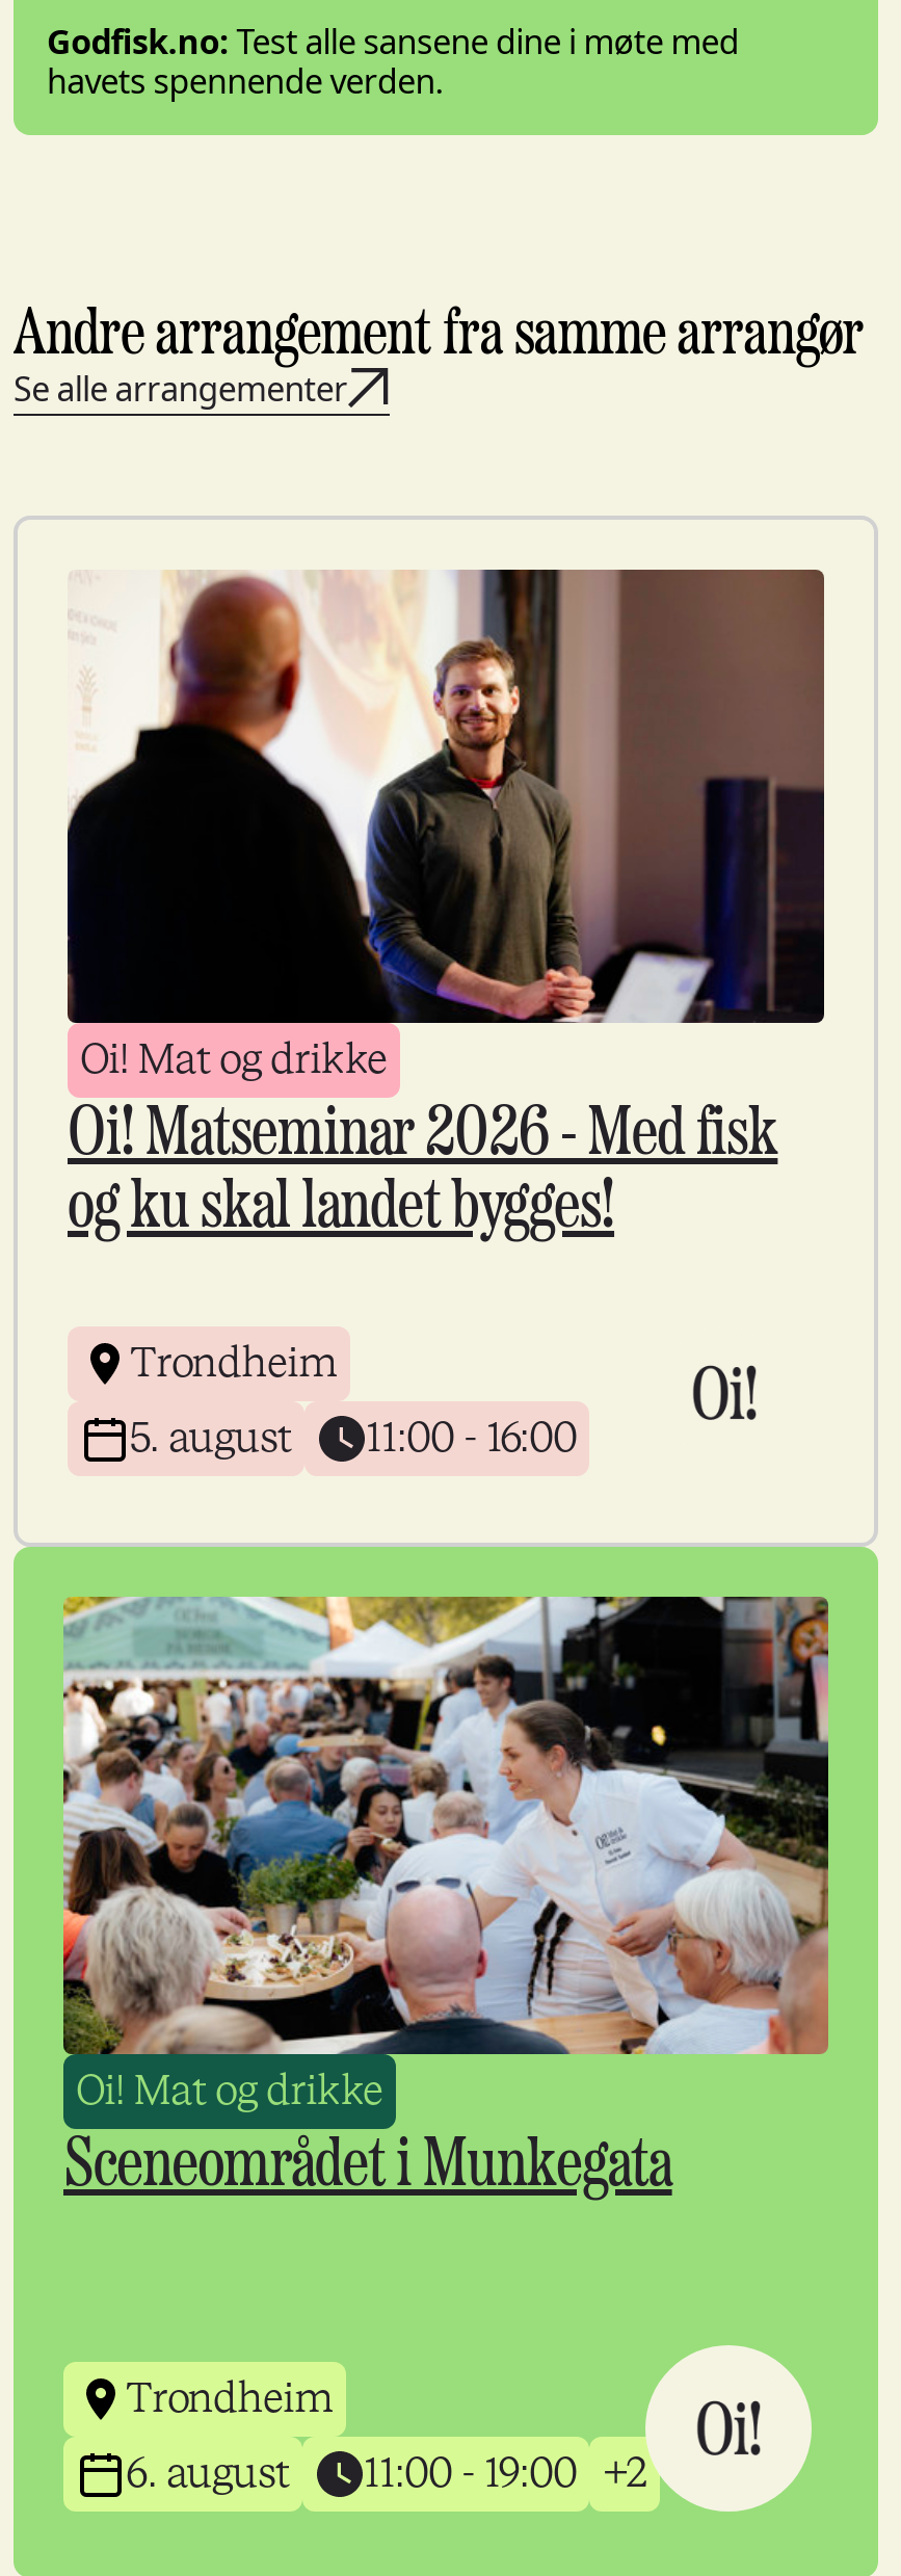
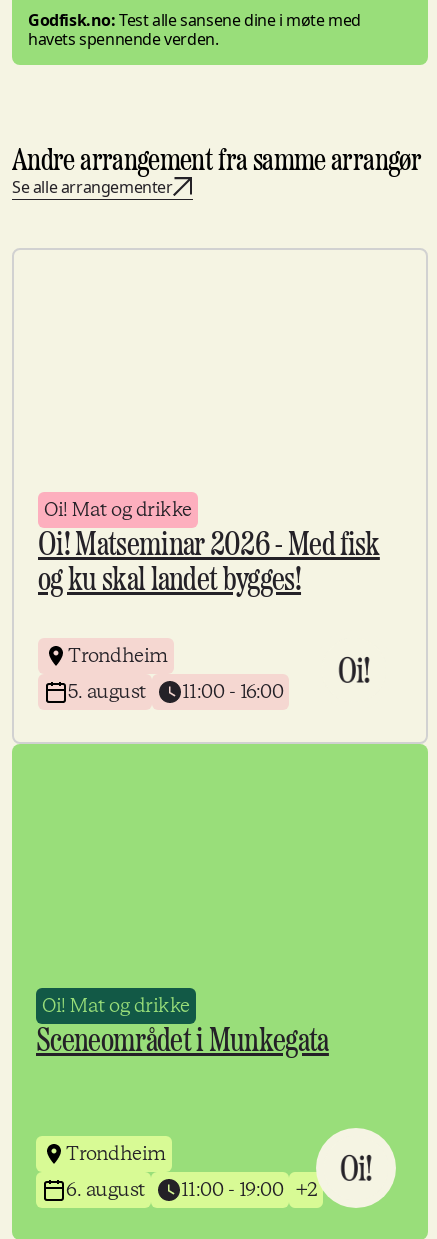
[65,568,826,1025] [image] -> none
[61,1595,830,2056] [image] -> none

